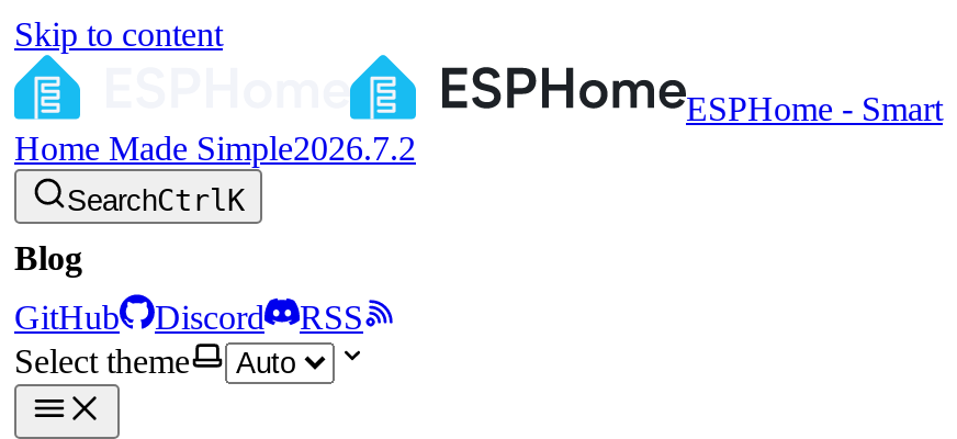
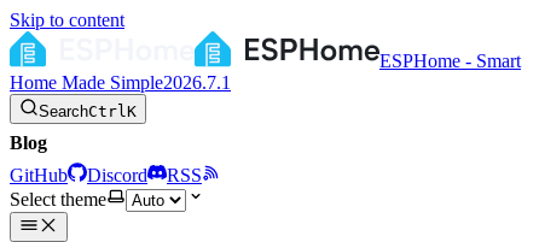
[14,130,416,167] Home Made Simple2026.7.2 -> [10,72,231,93] Home Made Simple2026.7.1

